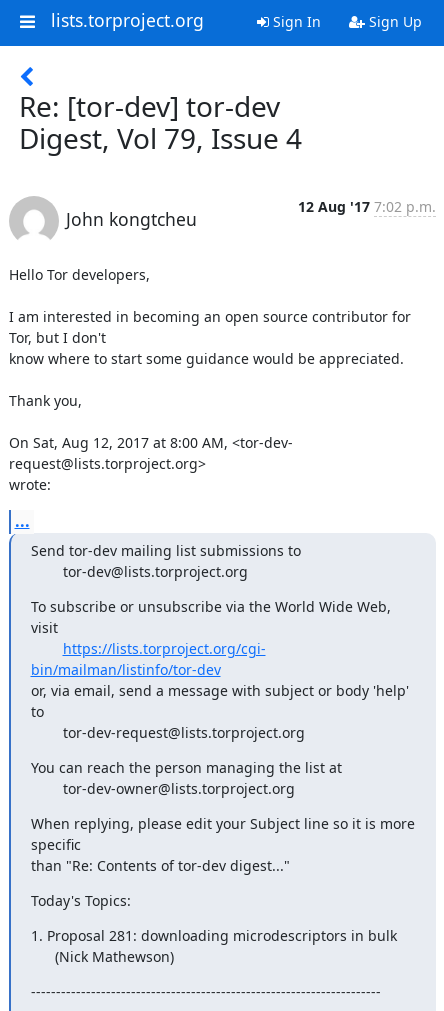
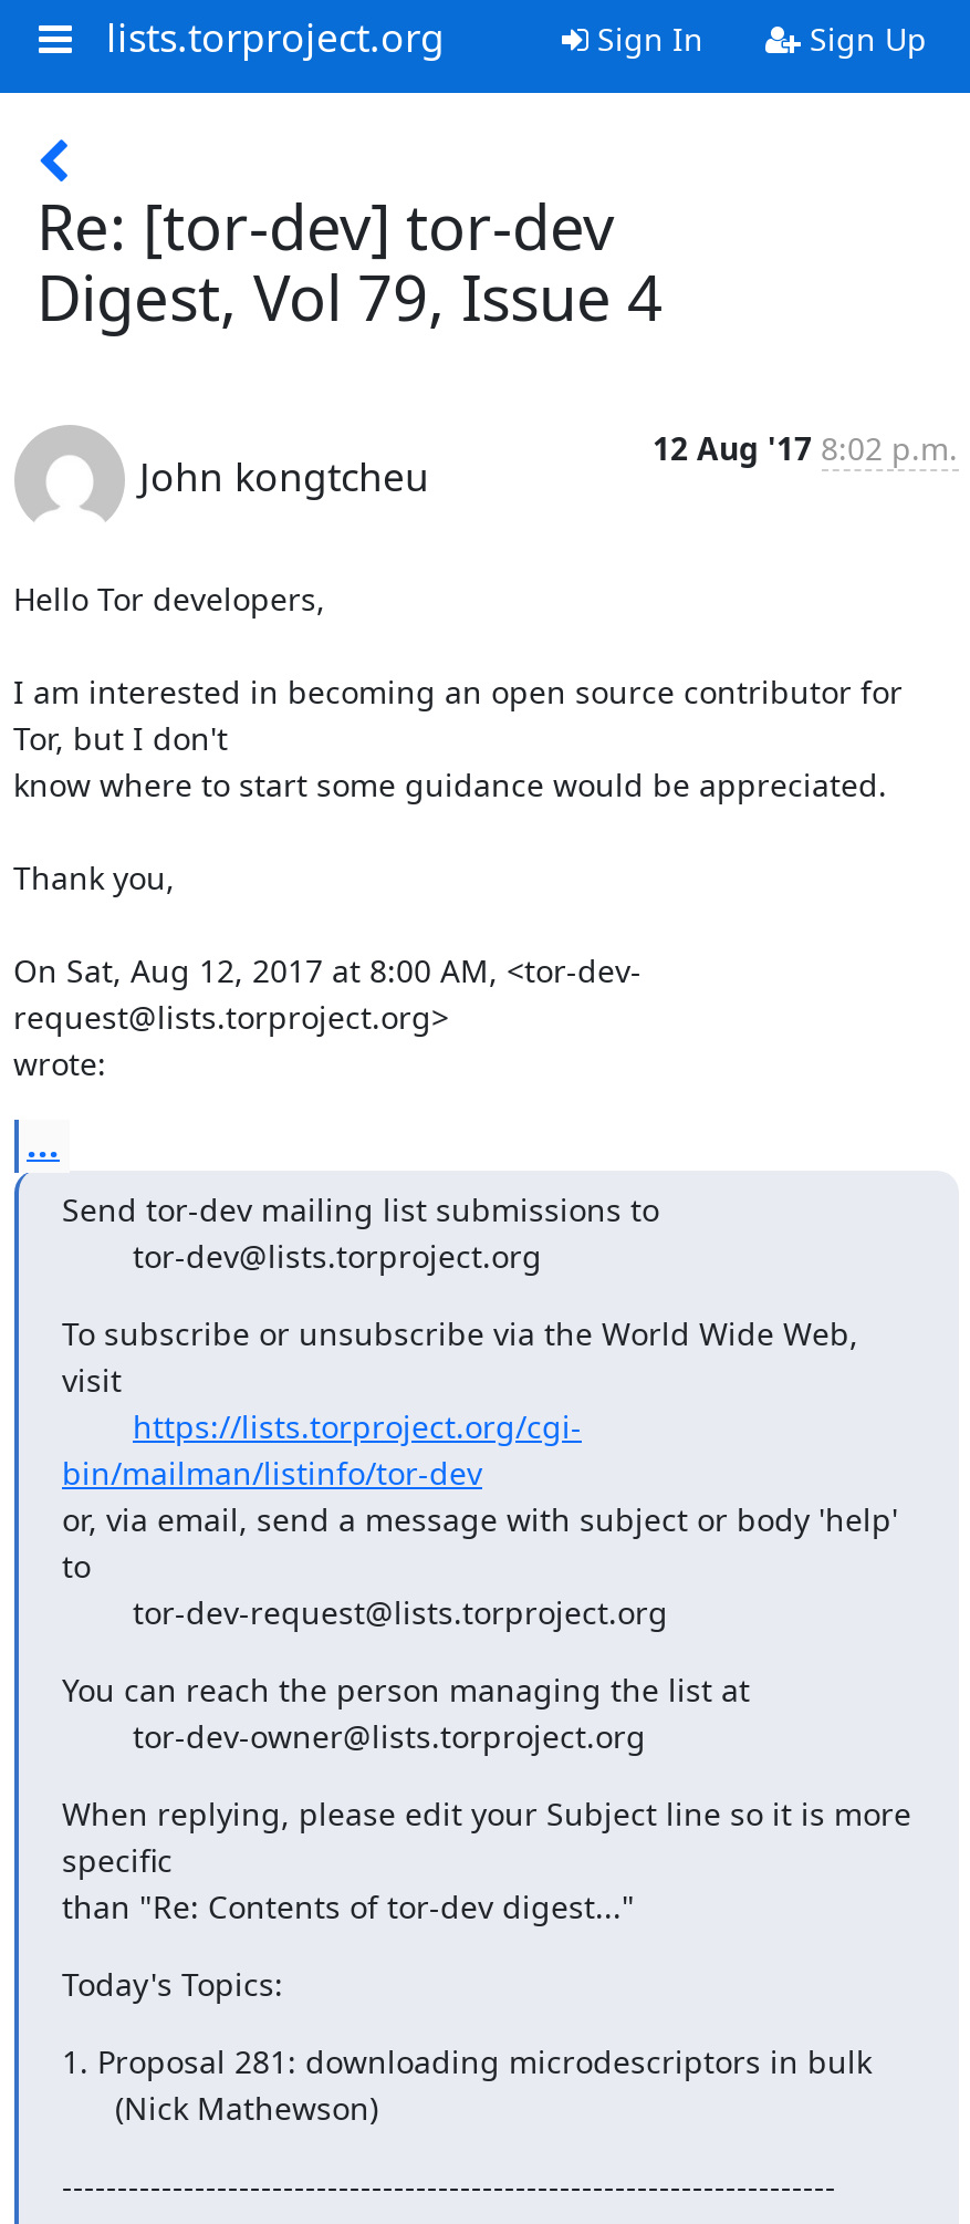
[297,197,435,216] 12 Aug '17 7:02 p.m. -> [653,427,958,469] 12 Aug '17 8:02 p.m.

